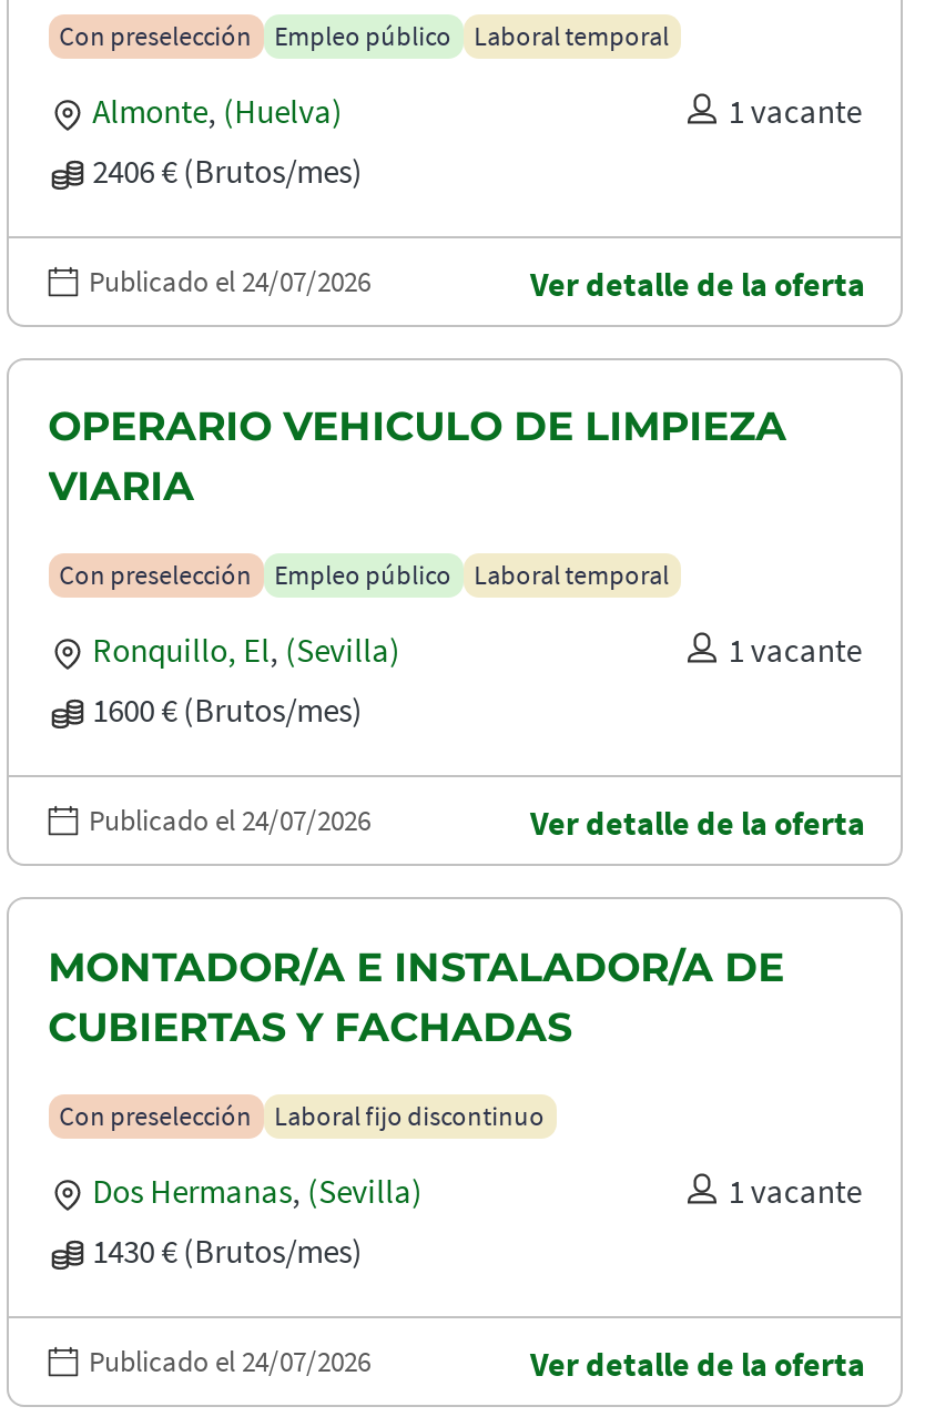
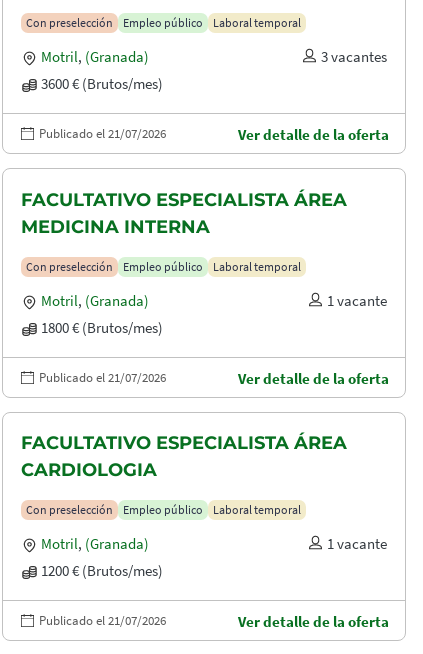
[92,89,862,191] Almonte, (Huelva) | 1 vacante | 2406 € (Brutos/mes) -> [41,47,387,93] Motril, (Granada) | 3 vacantes | 3600 € (Brutos/mes)
[89,262,370,300] Publicado el 24/07/2026 -> [39,125,166,142] Publicado el 21/07/2026
[48,403,787,512] OPERARIO VEHICULO DE LIMPIEZA | VIARIA -> [21,189,347,238] FACULTATIVO ESPECIALISTA ÁREA | MEDICINA INTERNA
[92,629,401,671] Ronquillo, El, (Sevilla) -> [41,291,149,310] Motril, (Granada)
[92,689,363,731] 1600 € (Brutos/mes) -> [41,318,163,337] 1800 € (Brutos/mes)
[89,802,370,840] Publicado el 24/07/2026 -> [39,369,166,386] Publicado el 21/07/2026
[48,943,784,1052] MONTADOR/A E INSTALADOR/A DE | CUBIERTAS Y FACHADAS -> [21,432,347,481] FACULTATIVO ESPECIALISTA ÁREA | CARDIOLOGIA
[274,1099,545,1132] Laboral fijo discontinuo -> [123,502,301,517] Empleo público | Laboral temporal
[92,1170,423,1212] Dos Hermanas, (Sevilla) -> [41,534,149,553] Motril, (Granada)
[92,1229,363,1272] 1430 € (Brutos/mes) -> [41,561,163,580] 1200 € (Brutos/mes)
[89,1343,370,1380] Publicado el 24/07/2026 -> [39,612,166,629] Publicado el 21/07/2026

